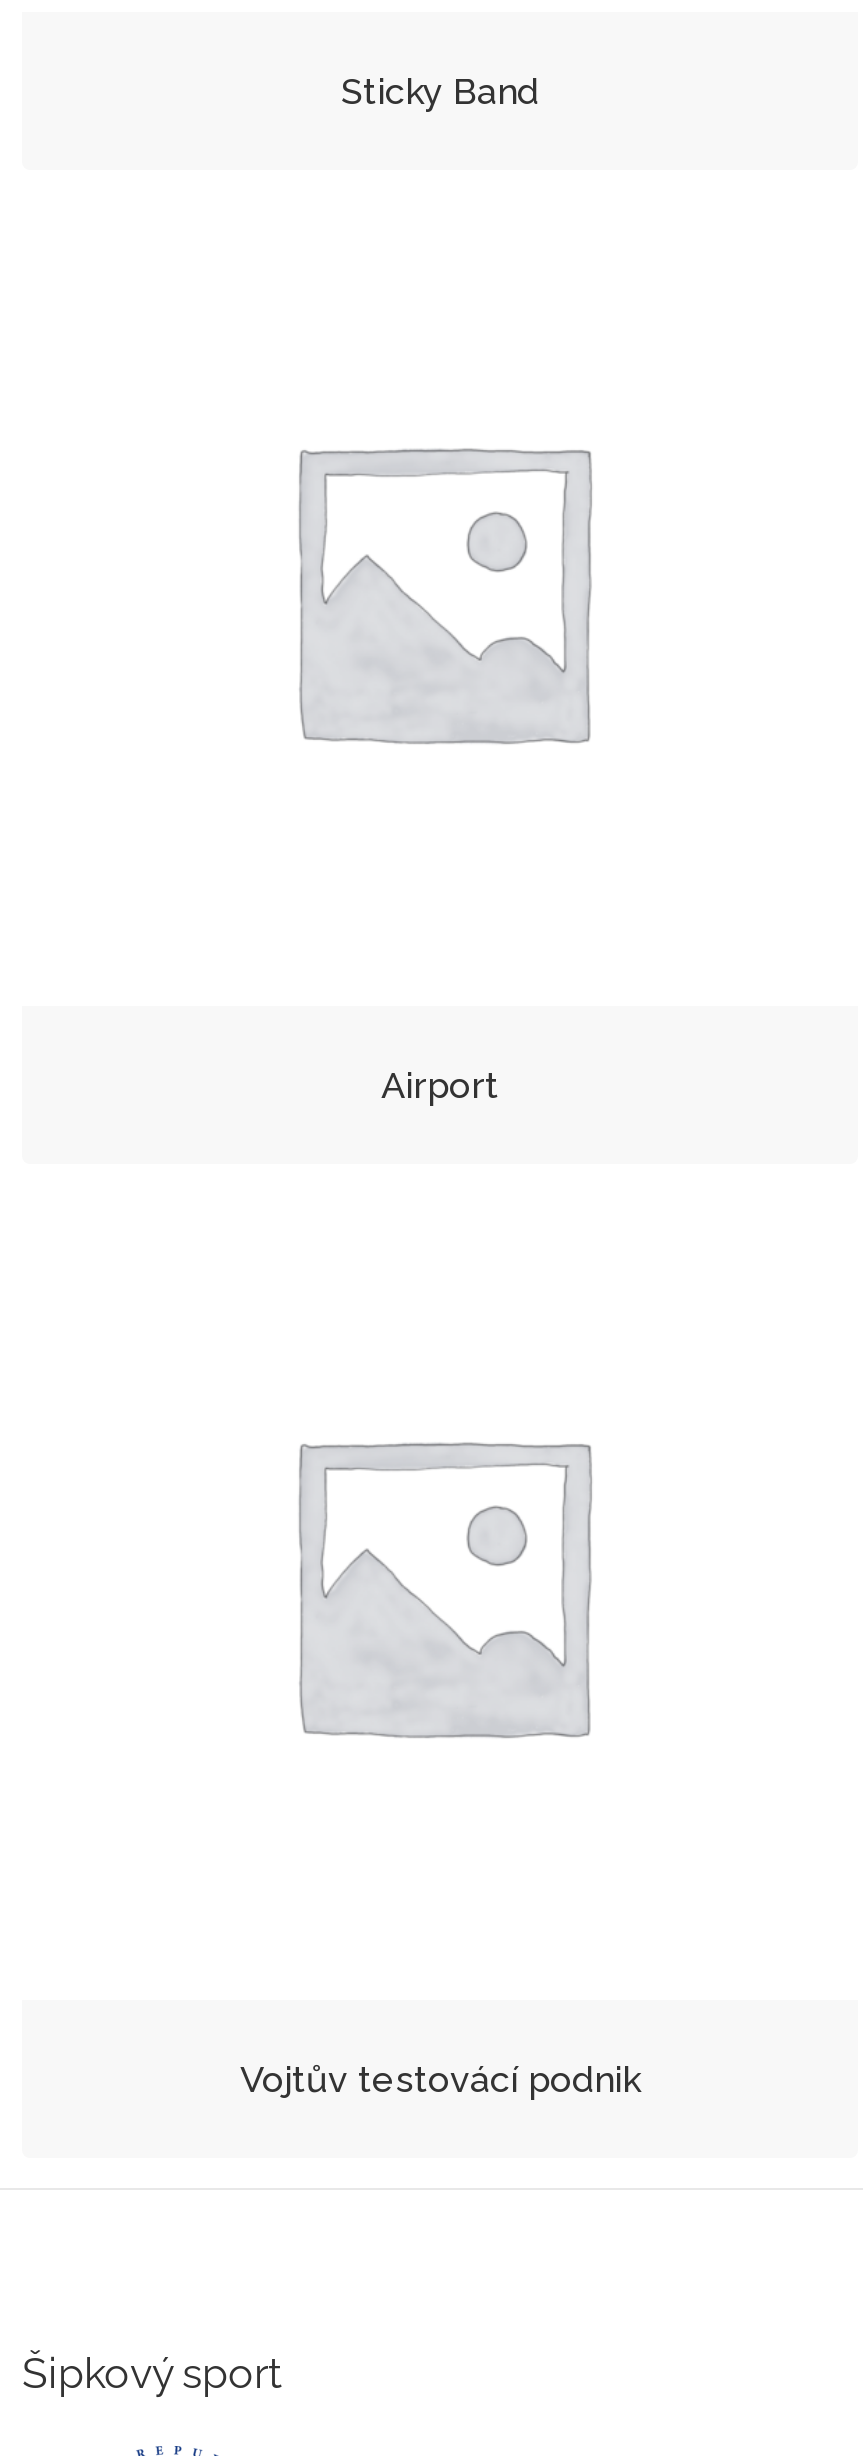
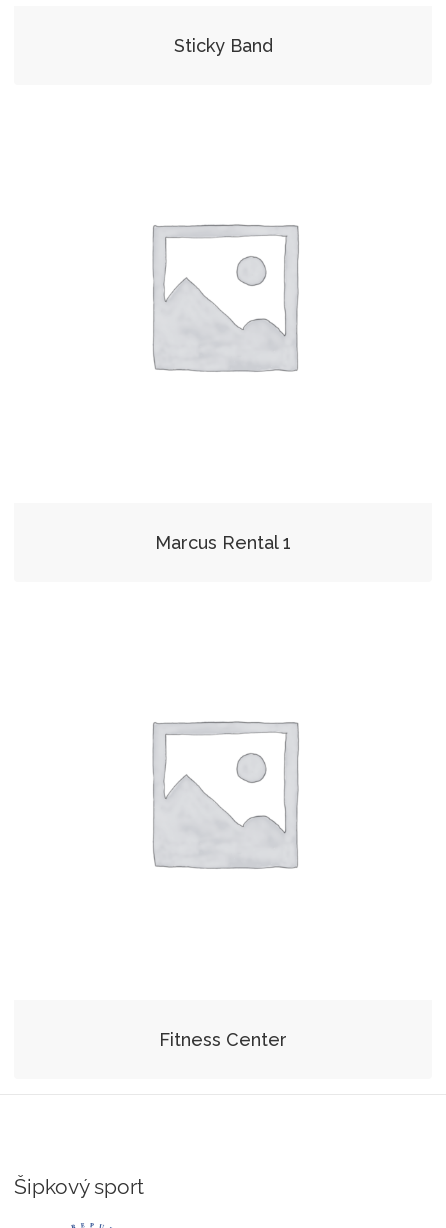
[381,1064,499,1106] Airport -> [155,532,291,553] Marcus Rental 1
[240,2058,640,2100] Vojtův testovácí podnik -> [159,1029,287,1050] Fitness Center

